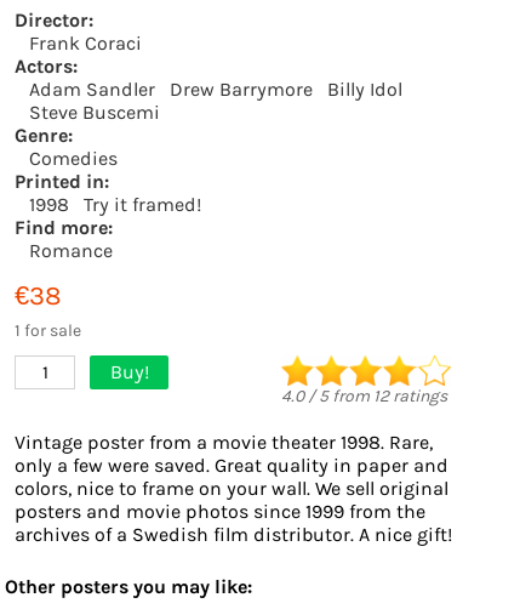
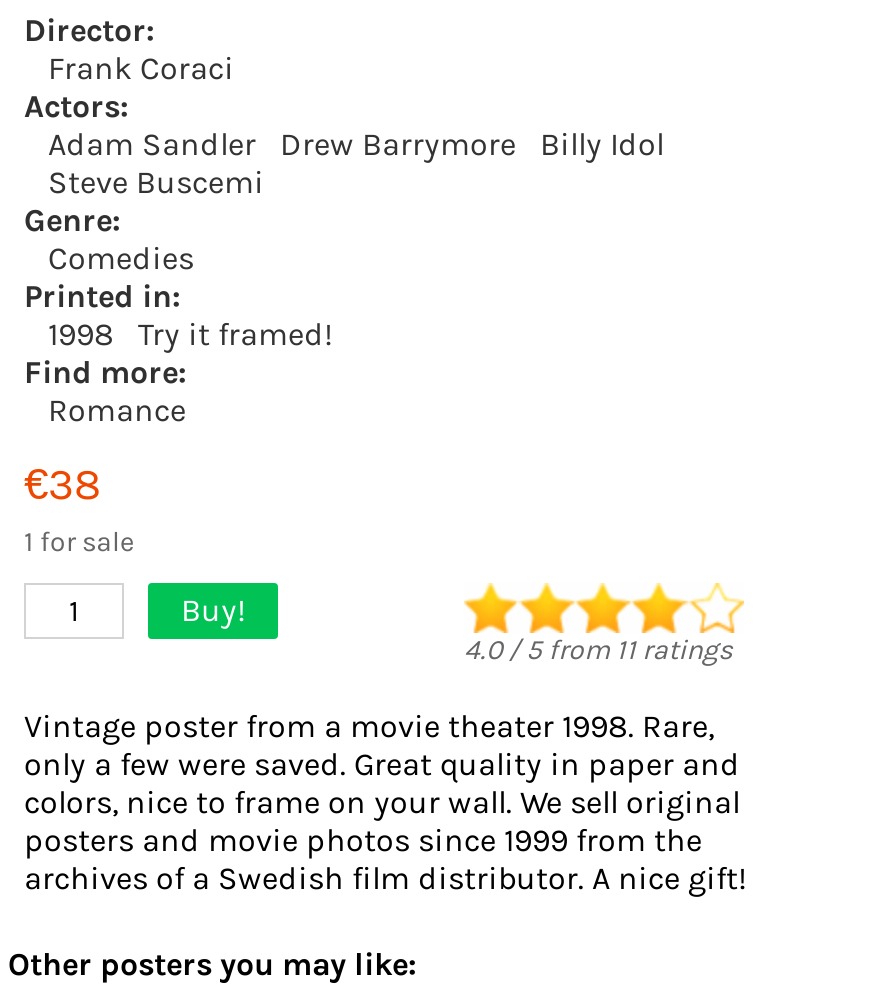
[281,386,447,406] 4.0/5 from 12 ratings -> [464,633,732,667] 4.0/5 from 11 ratings

